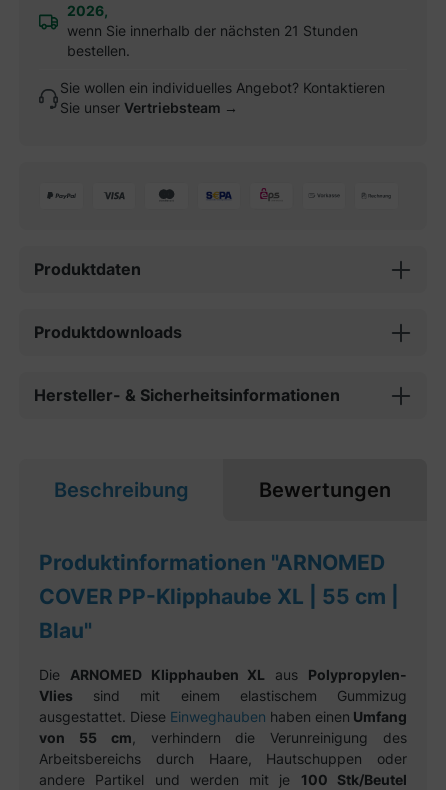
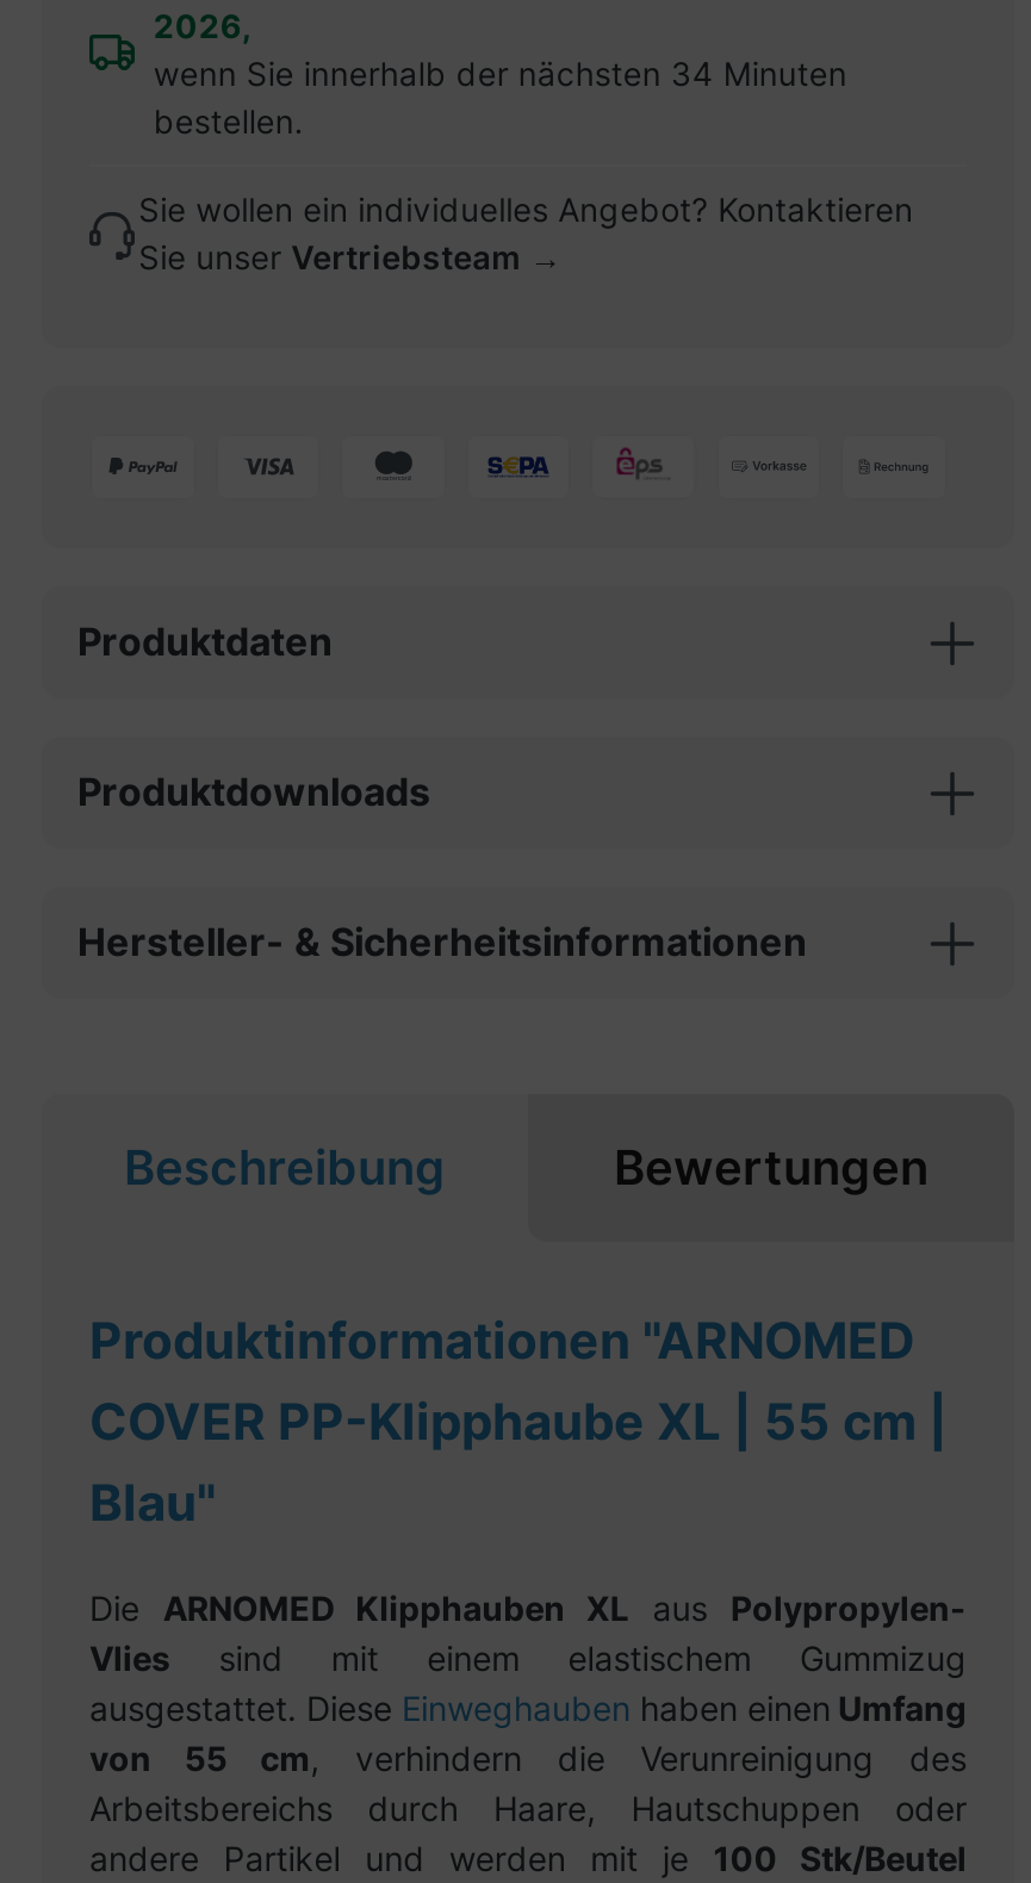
[67,23,358,39] wenn Sie innerhalb der nächsten 21 Stunden -> [154,55,847,93] wenn Sie innerhalb der nächsten 34 Minuten

